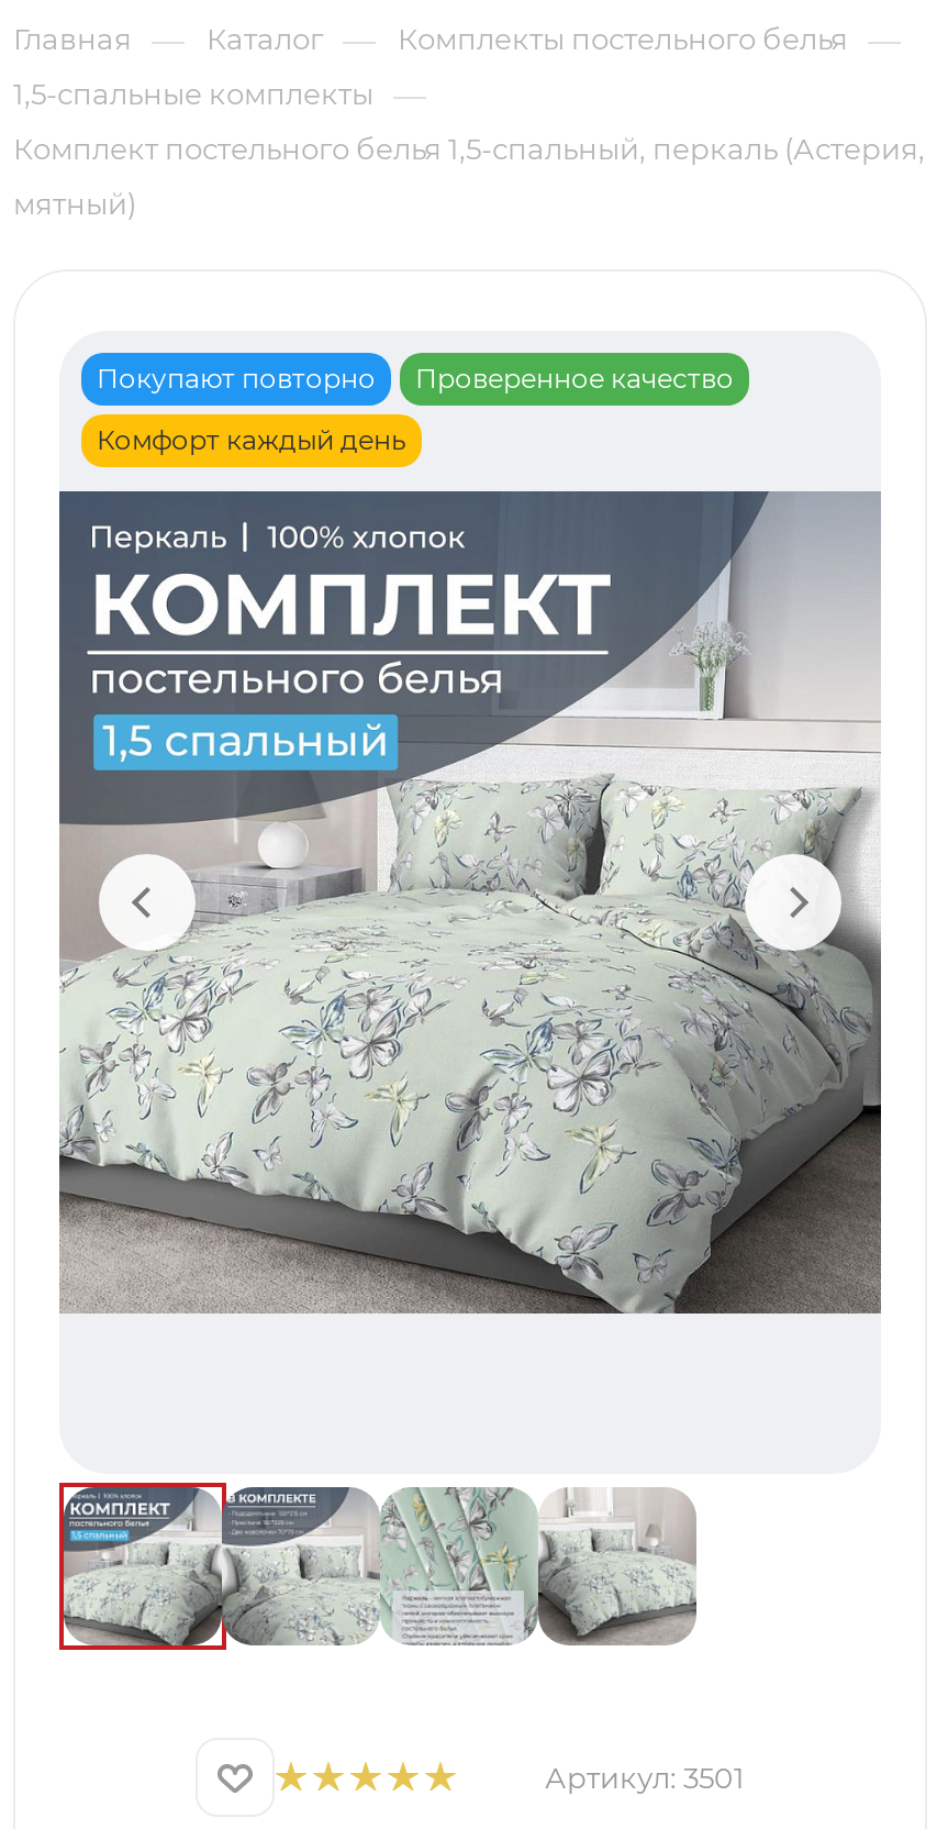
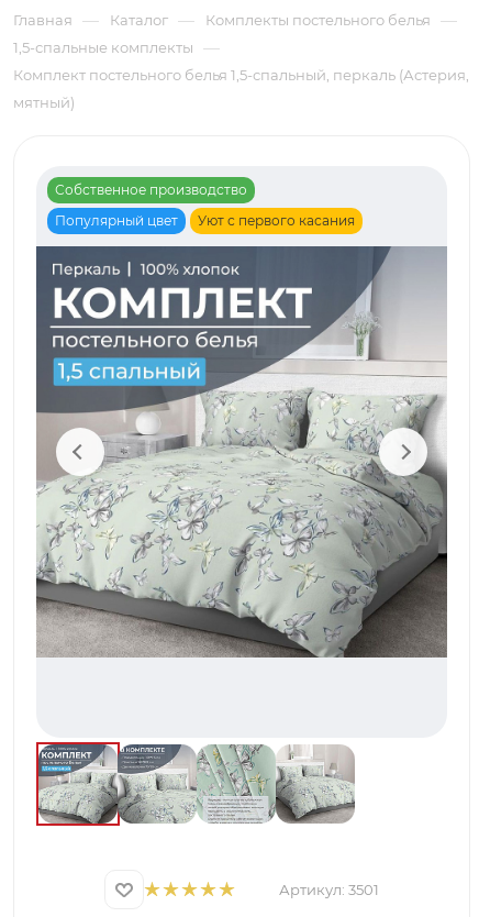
[97,362,734,395] Покупают повторно | Проверенное качество -> [55,181,247,198] Собственное производство
[97,423,406,456] Комфорт каждый день -> [55,212,355,229] Популярный цвет | Уют с первого касания

